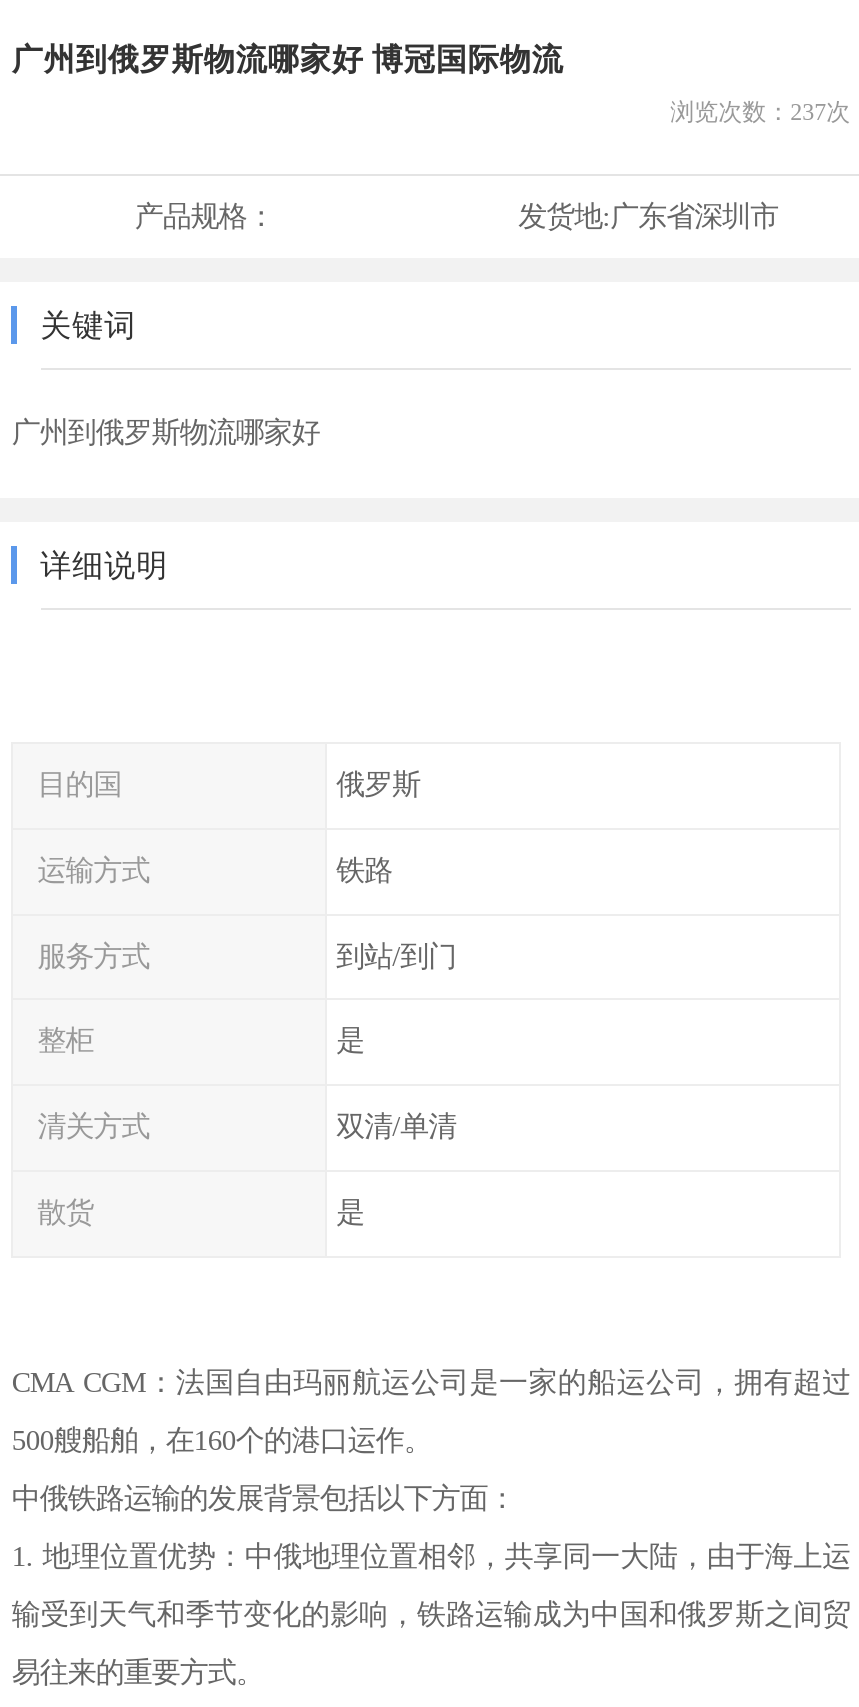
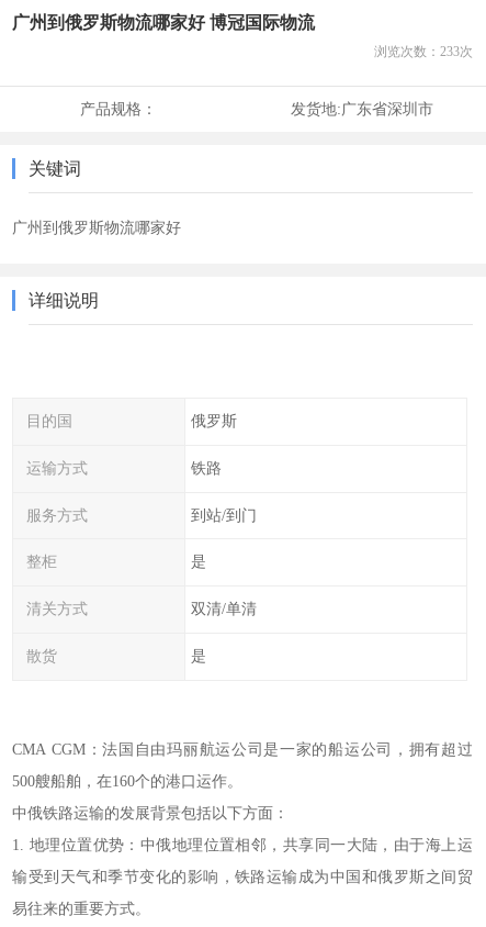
[670,98,850,126] 浏览次数：237次 -> [374,44,473,59] 浏览次数：233次

